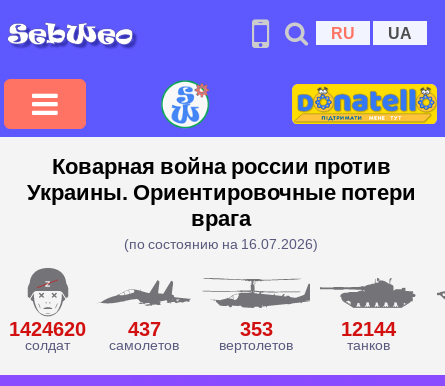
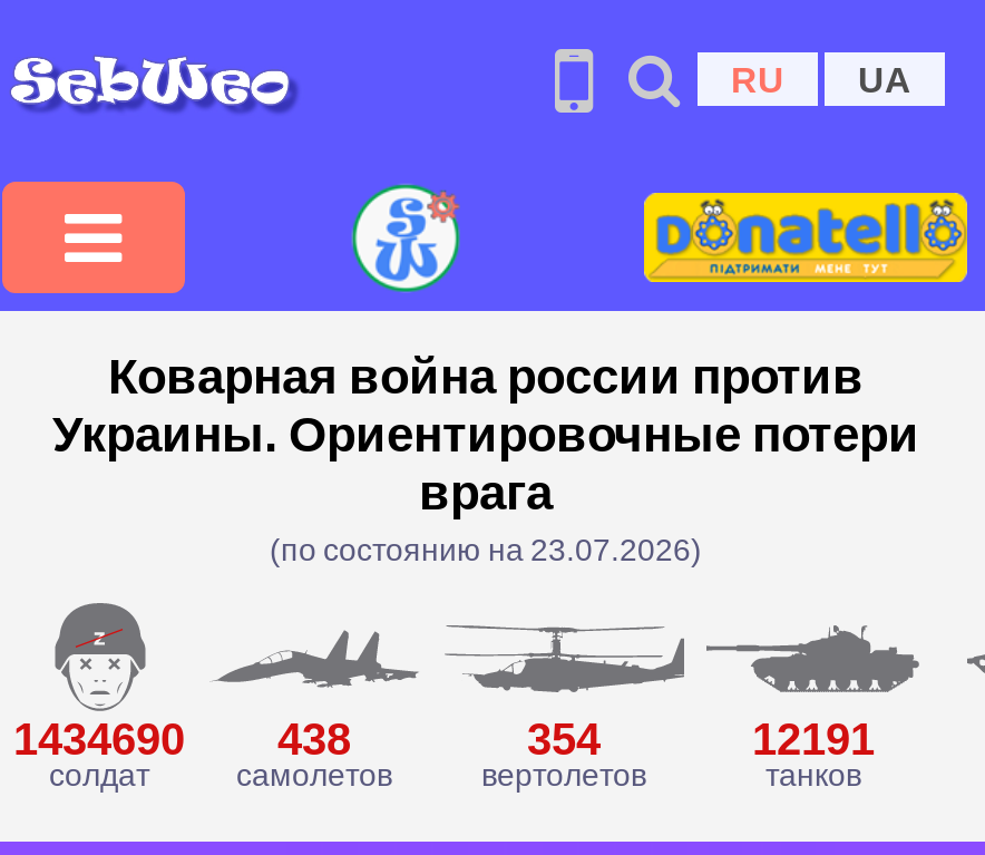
[124,234,318,253] (по состоянию на 16.07.2026) -> [270,527,702,569] (по состоянию на 23.07.2026)
[9,315,86,340] 1424620 -> [13,707,185,763] 1434690
[127,315,160,340] 437 -> [277,707,351,763] 438
[239,315,272,340] 353 -> [527,707,601,763] 354
[340,315,395,340] 12144 -> [752,707,875,763] 12191

